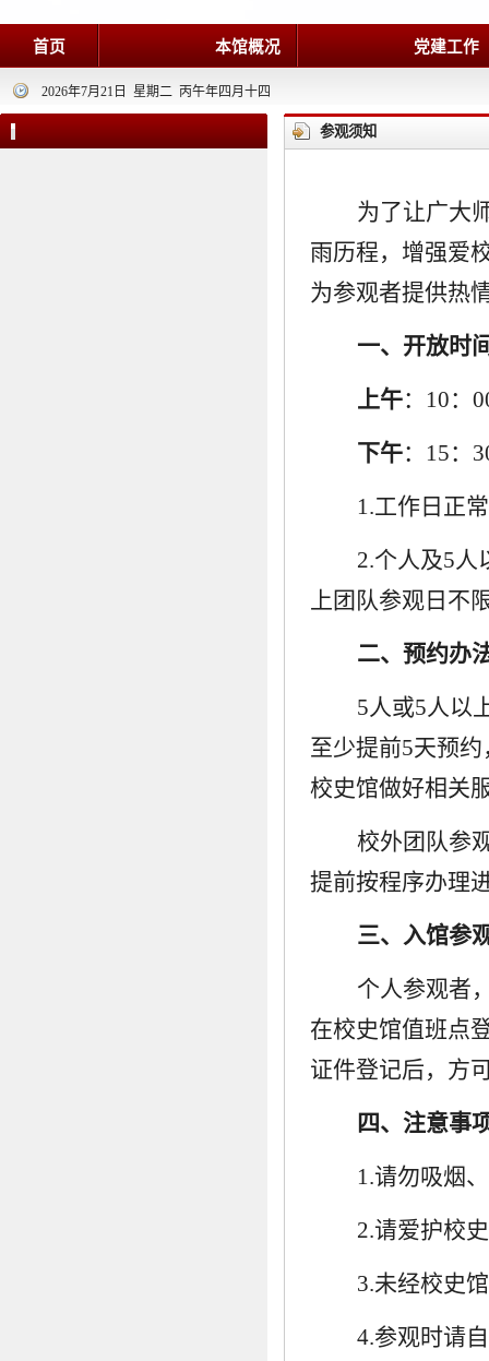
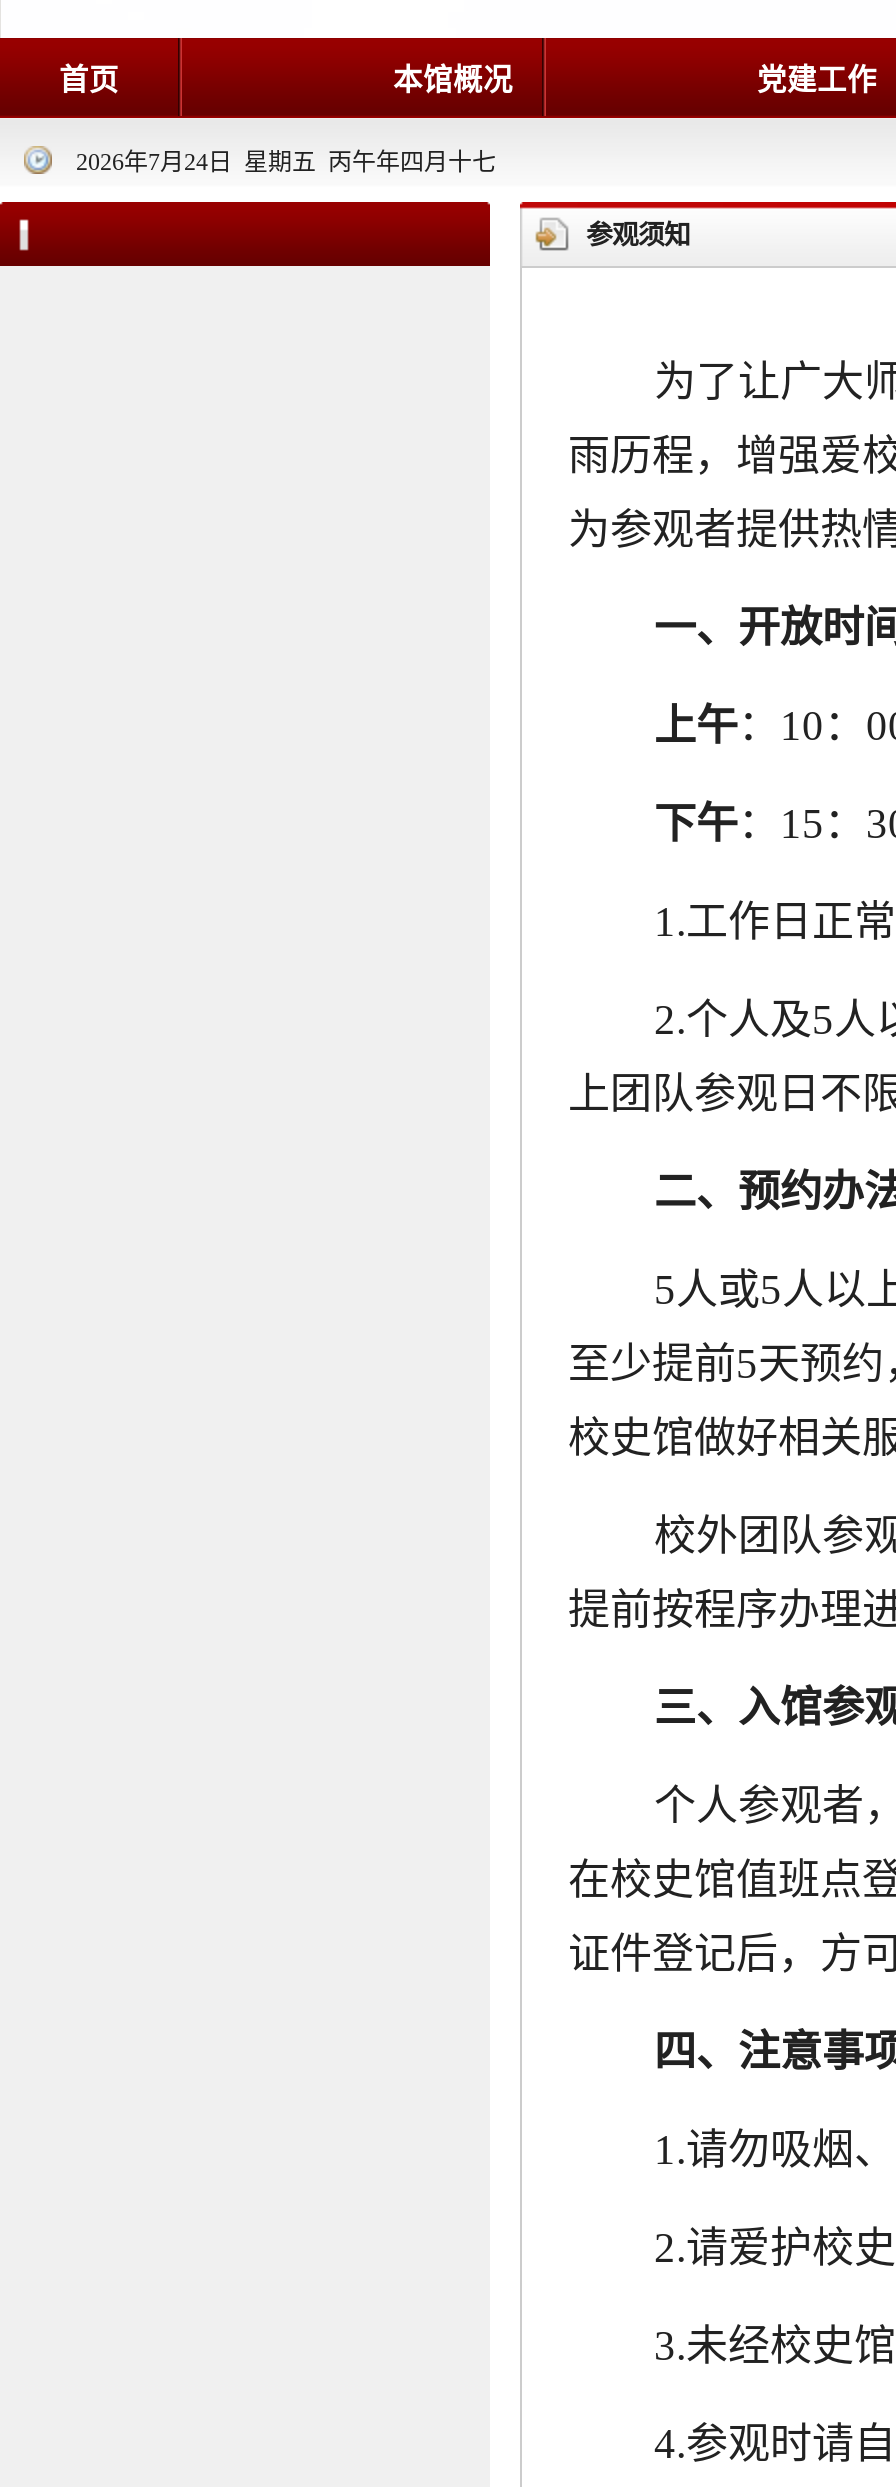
[41,84,271,99] 2026年7月21日 星期二 丙午年四月十四 -> [76,148,496,176] 2026年7月24日 星期五 丙午年四月十七

